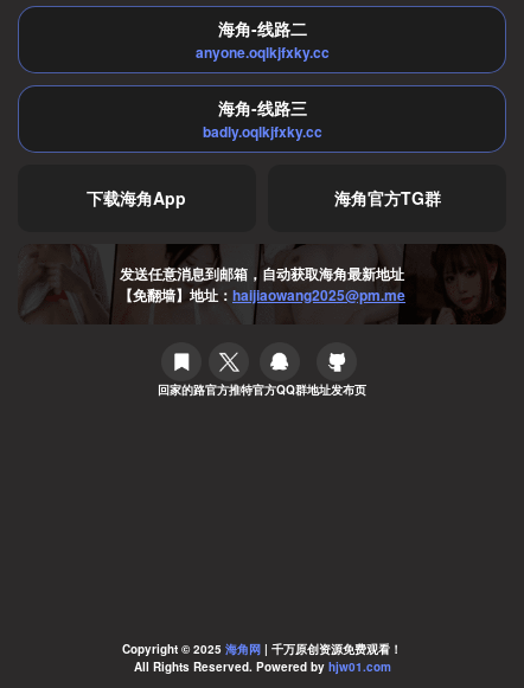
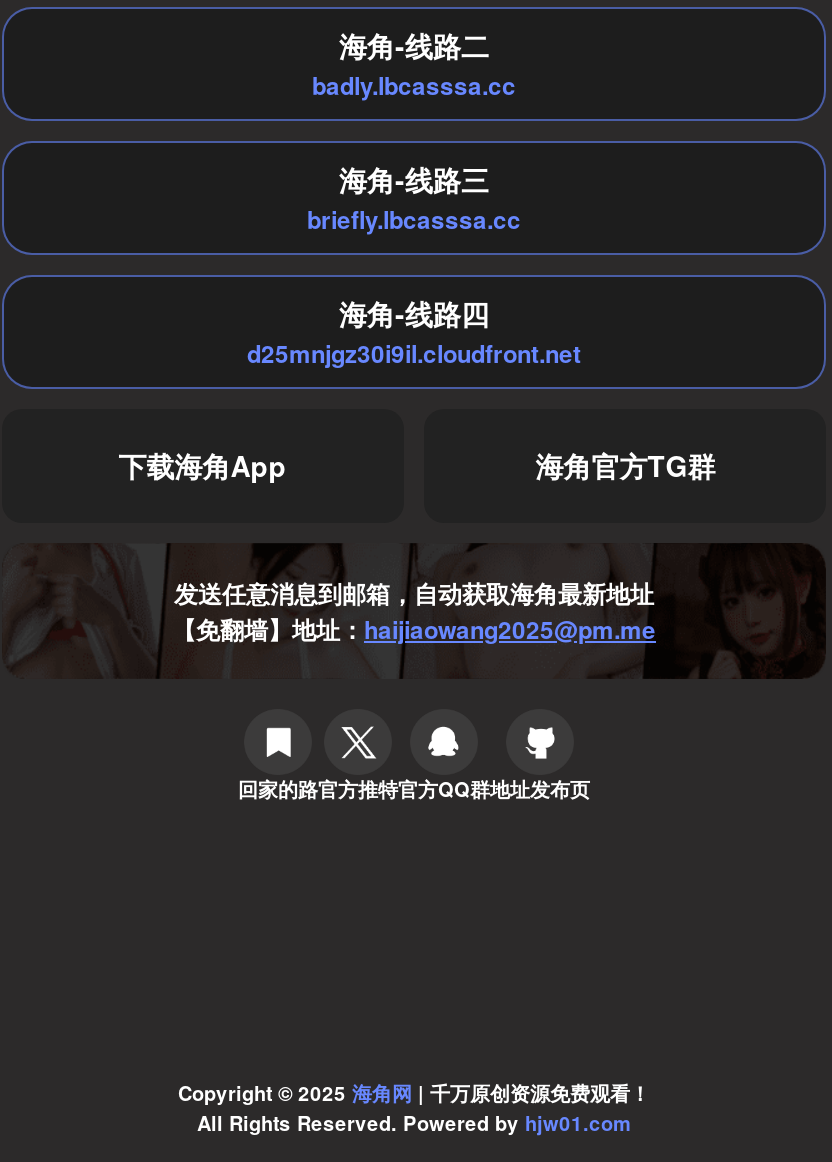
[195,41,329,63] anyone.oqlkjfxky.cc -> [312,67,516,103] badly.lbcasssa.cc
[202,121,322,142] badly.oqlkjfxky.cc -> [247,201,581,371] briefly.lbcasssa.cc | 海角-线路四 | d25mnjgz30i9il.cloudfront.net
moved [87,186,441,398] -> [119,445,715,803]: 下载海角App | 海角官方TG群 | 发送任意消息到邮箱，自动获取海角最新地址 | 【免翻墙】地址：haijiaowang2025@pm.me | 回家的路官方推特官方QQ群地址发布页

